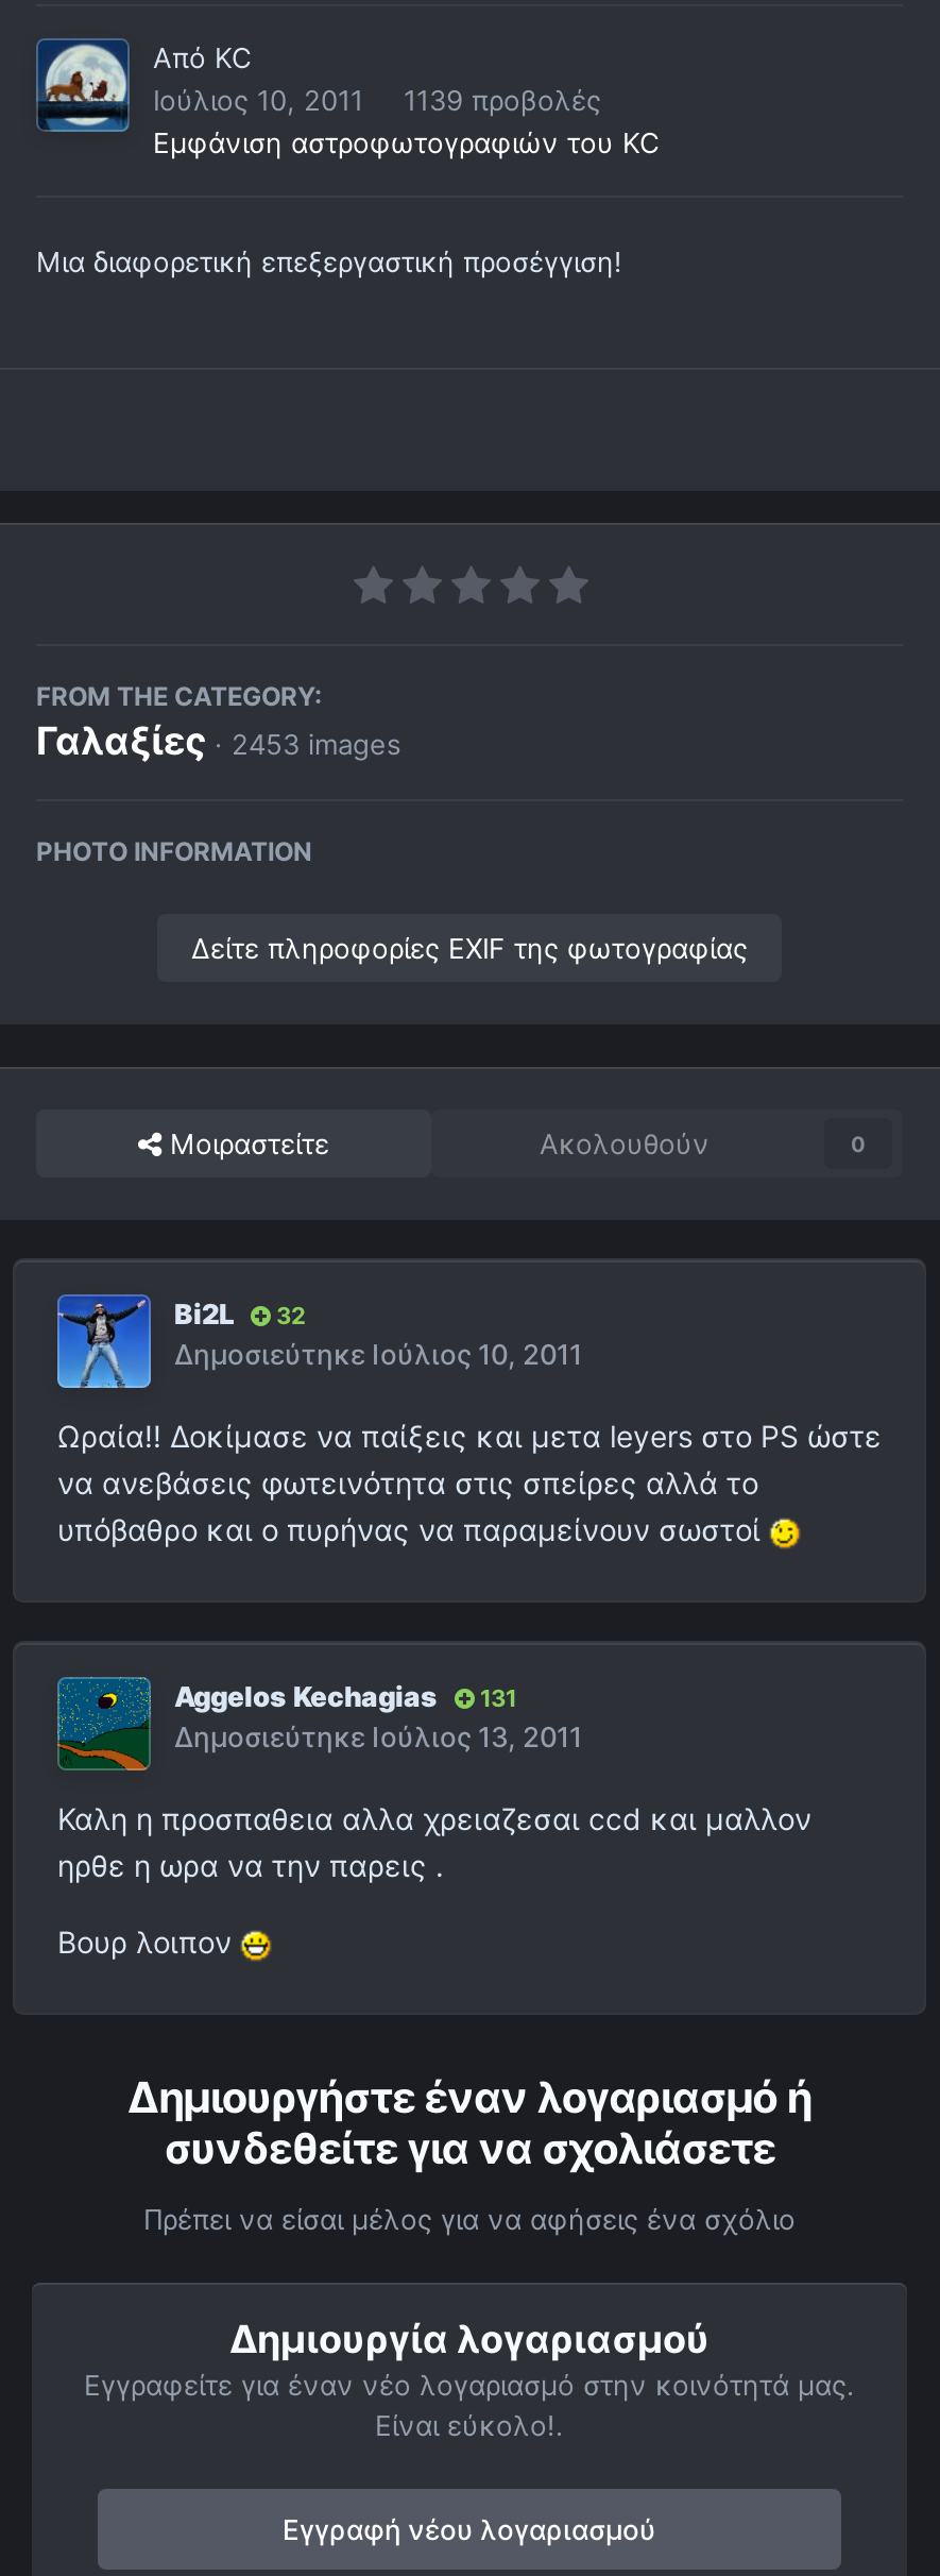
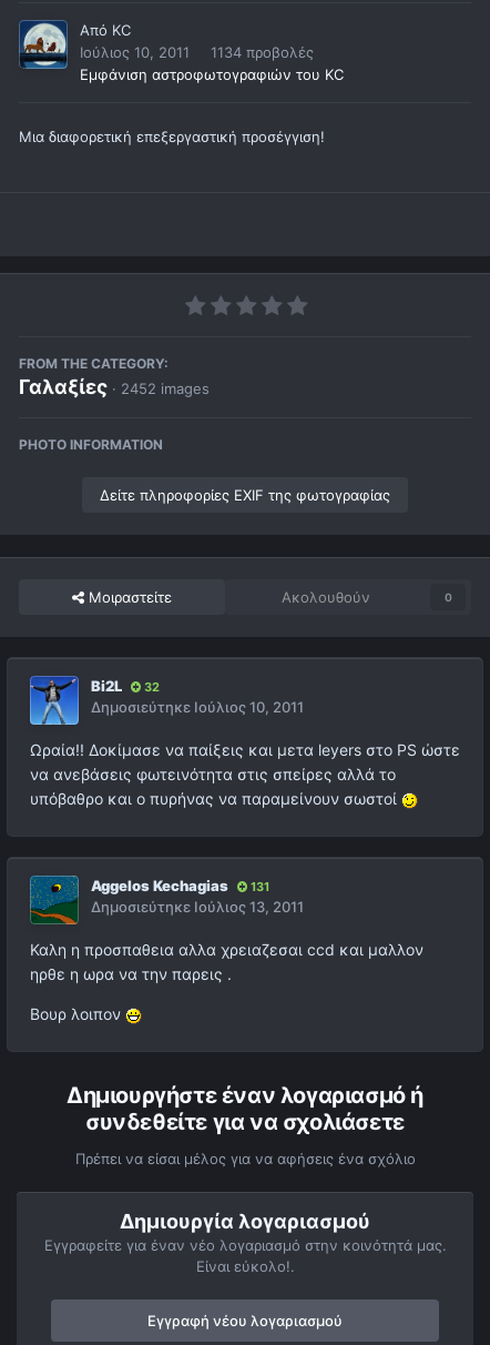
[153,83,601,117] Ιούλιος 10, 2011 1139 προβολές -> [80,44,314,61] Ιούλιος 10, 2011 1134 προβολές
[36,719,401,764] Γαλαξίες · 2453 images -> [19,375,210,399] Γαλαξίες · 2452 images

